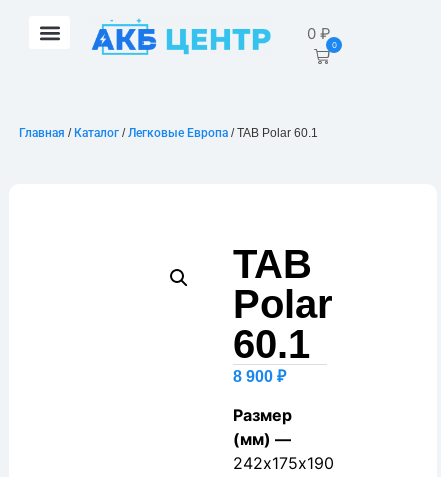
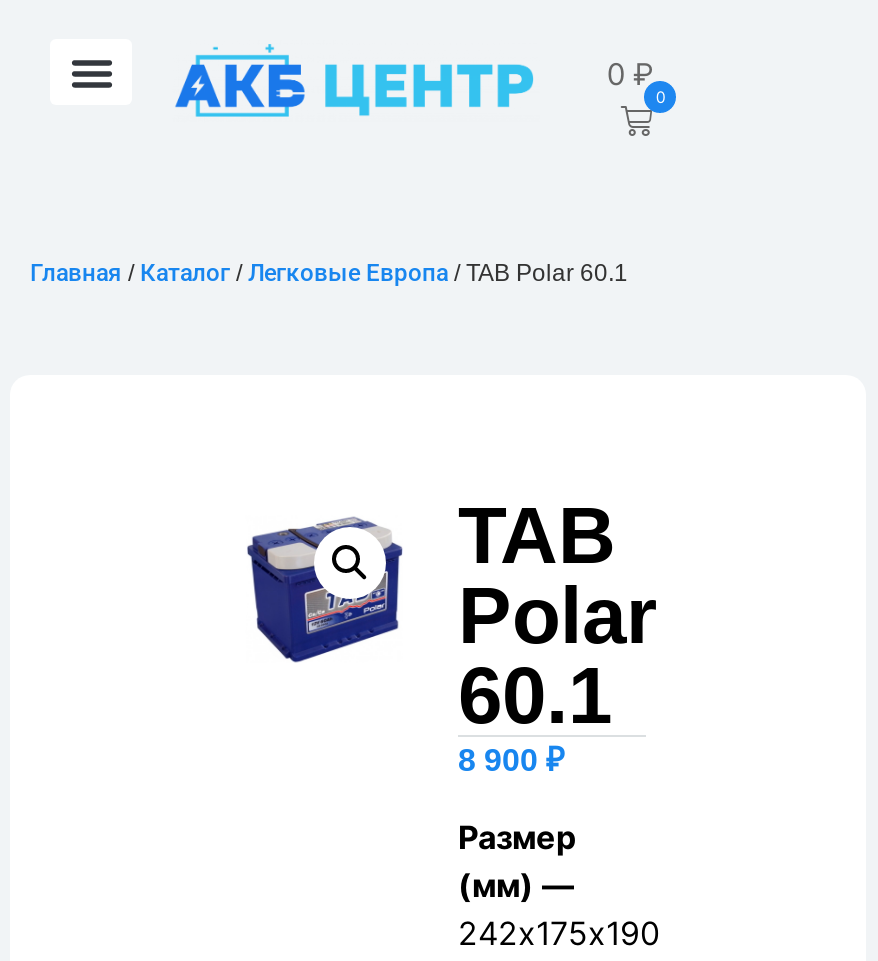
none -> [246,517,404,665] [image]

